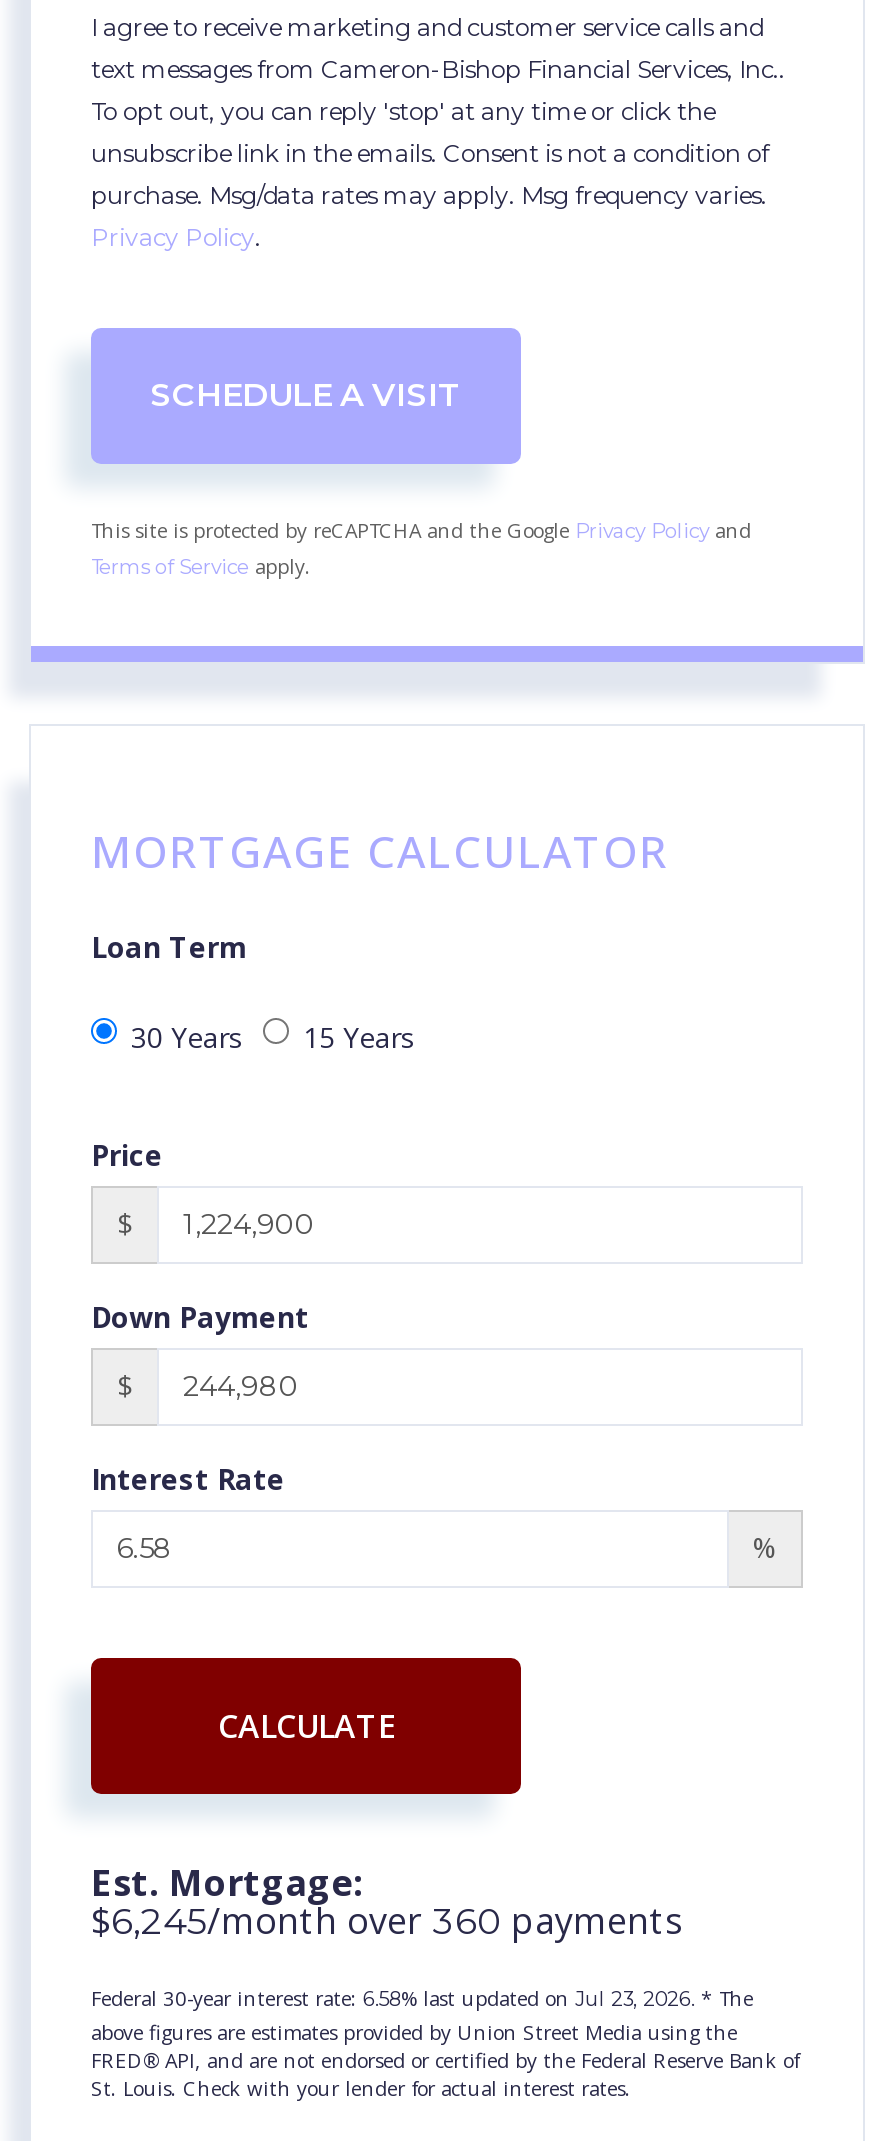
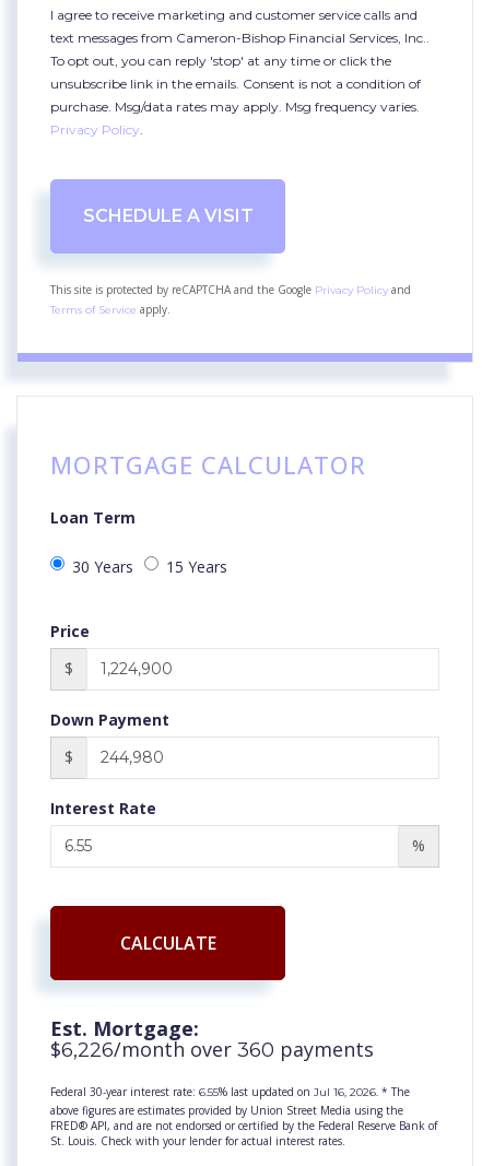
[91,1895,683,1943] $6,245/month over 360 payments -> [50,1036,374,1062] $6,226/month over 360 payments
[91,1983,753,2011] Federal 30-year interest rate: 6.58% last updated on Jul 23, 2026. * The -> [50,1084,410,1099] Federal 30-year interest rate: 6.55% last updated on Jul 16, 2026. * The

